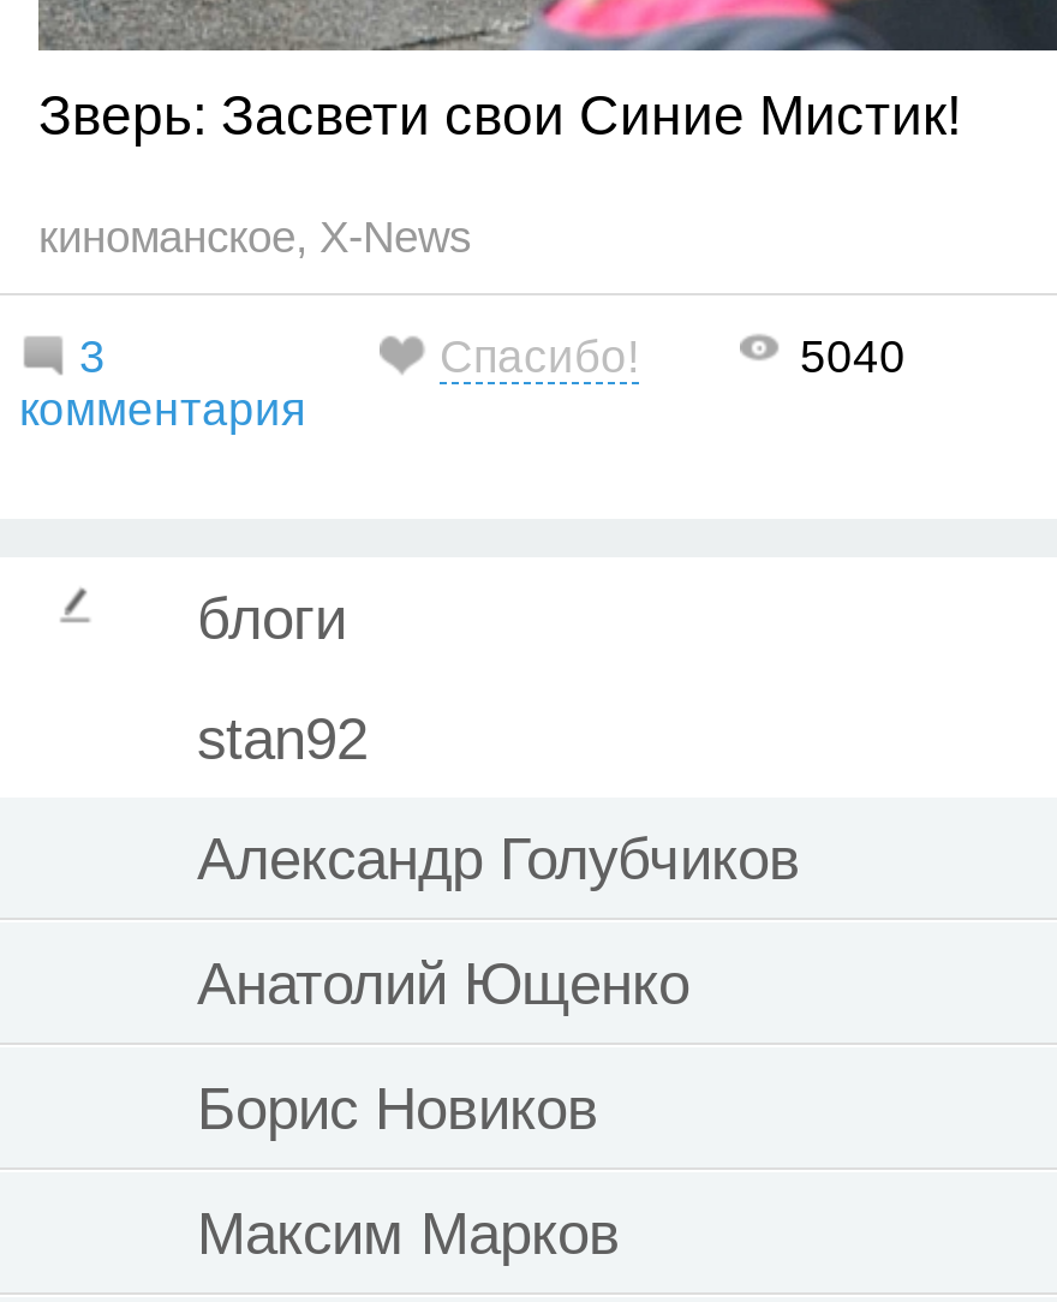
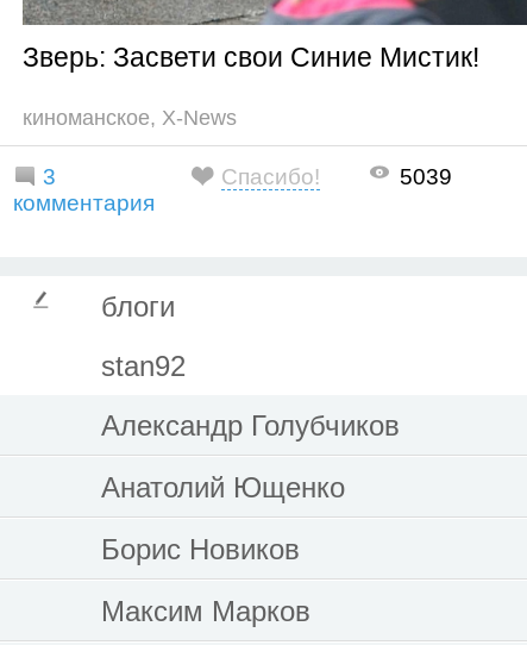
[800,331,906,381] 5040 -> [400,164,452,189] 5039

